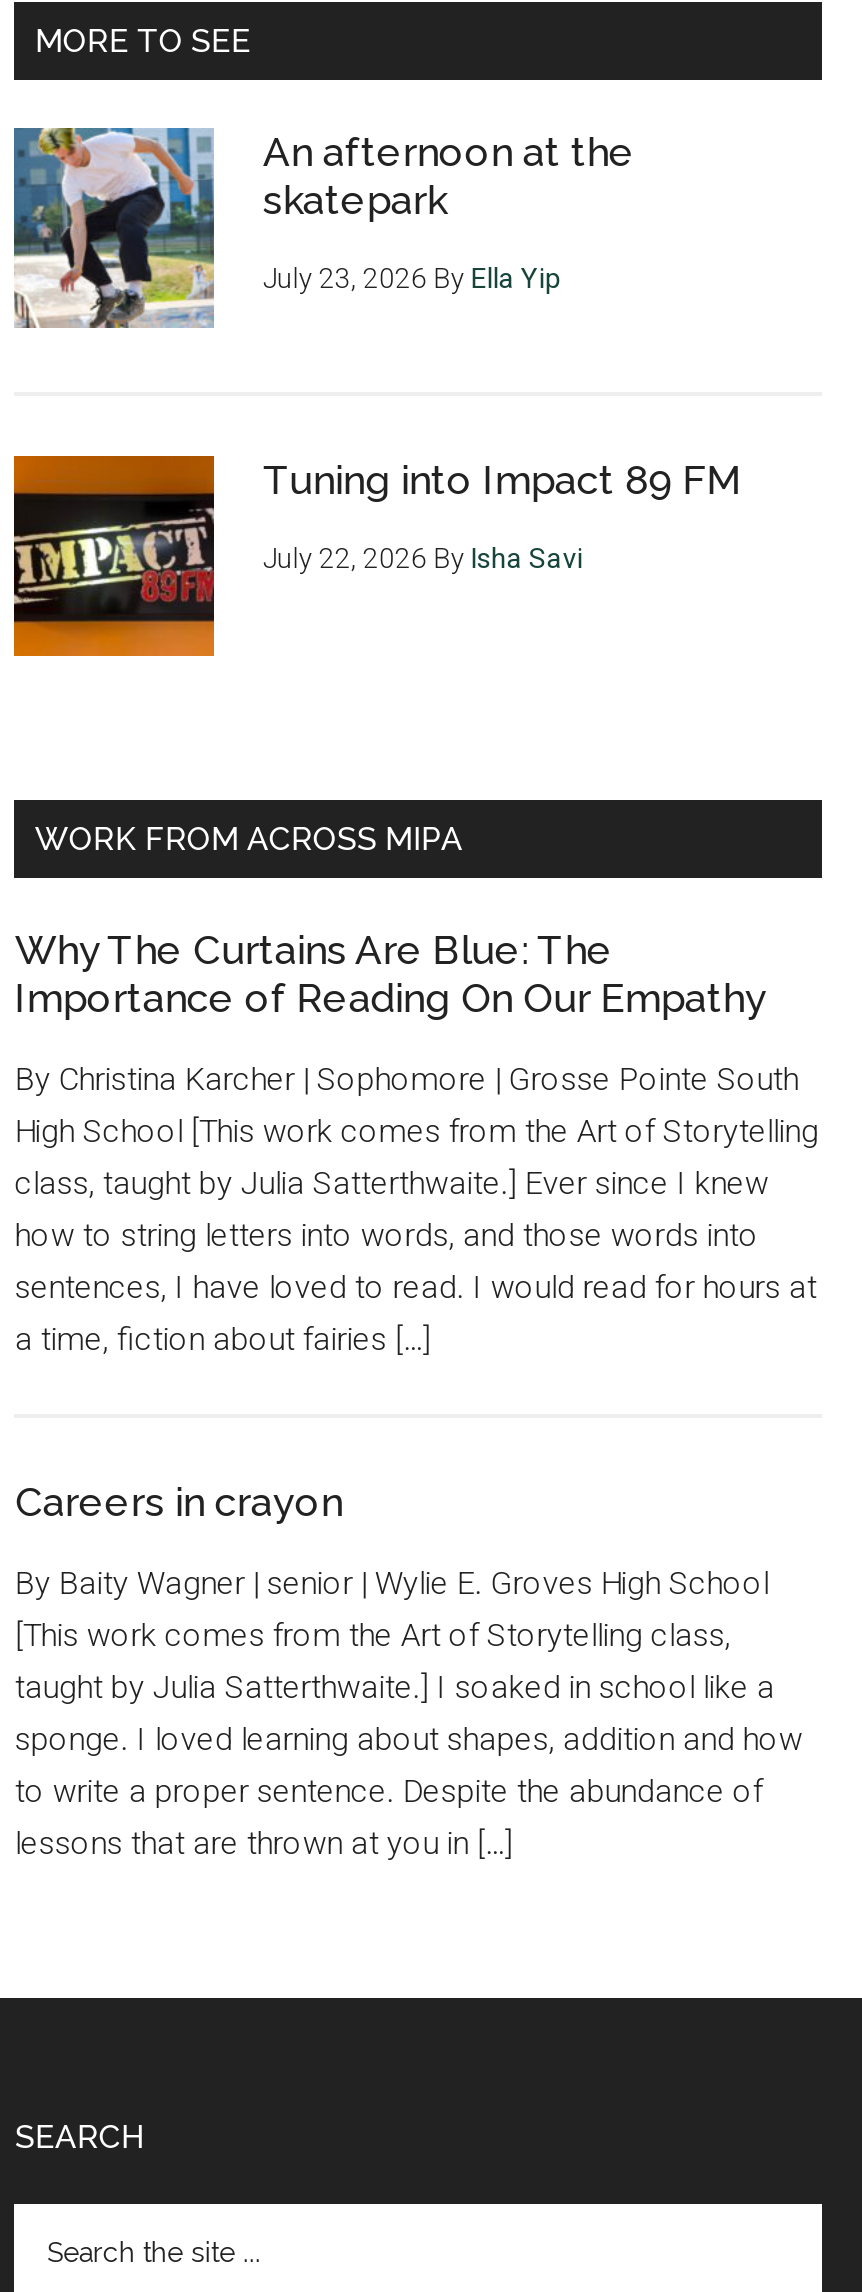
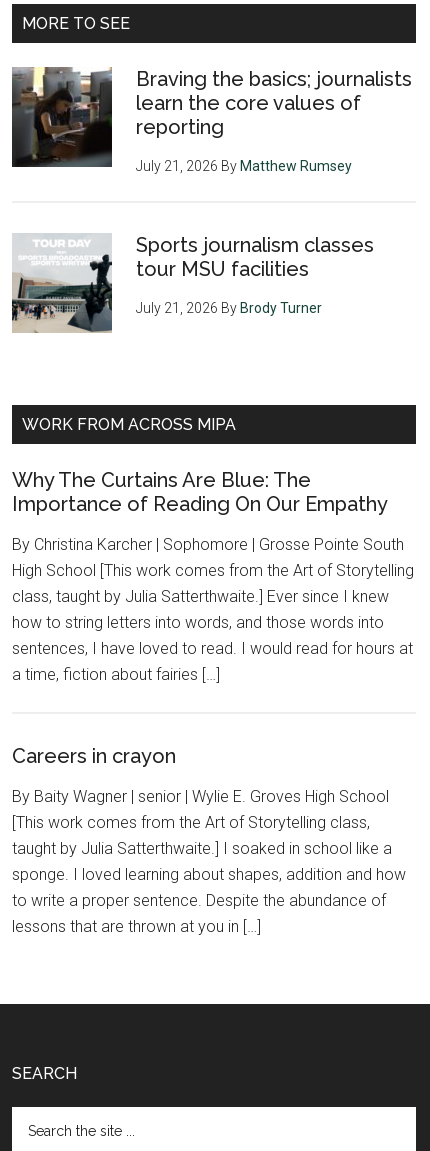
[14,126,635,330] [image] | An afternoon at the | skatepark -> [11,67,412,167] [image] | Braving the basics; journalists | learn the core values of | reporting
[263,261,561,293] July 23, 2026 By Ella Yip -> [136,158,352,174] July 21, 2026 By Matthew Rumsey
[12,454,743,658] [image] | Tuning into Impact 89 FM -> [11,233,374,333] [image] | Sports journalism classes | tour MSU facilities
[263,541,583,573] July 22, 2026 By Isha Savi -> [136,300,322,316] July 21, 2026 By Brody Turner

